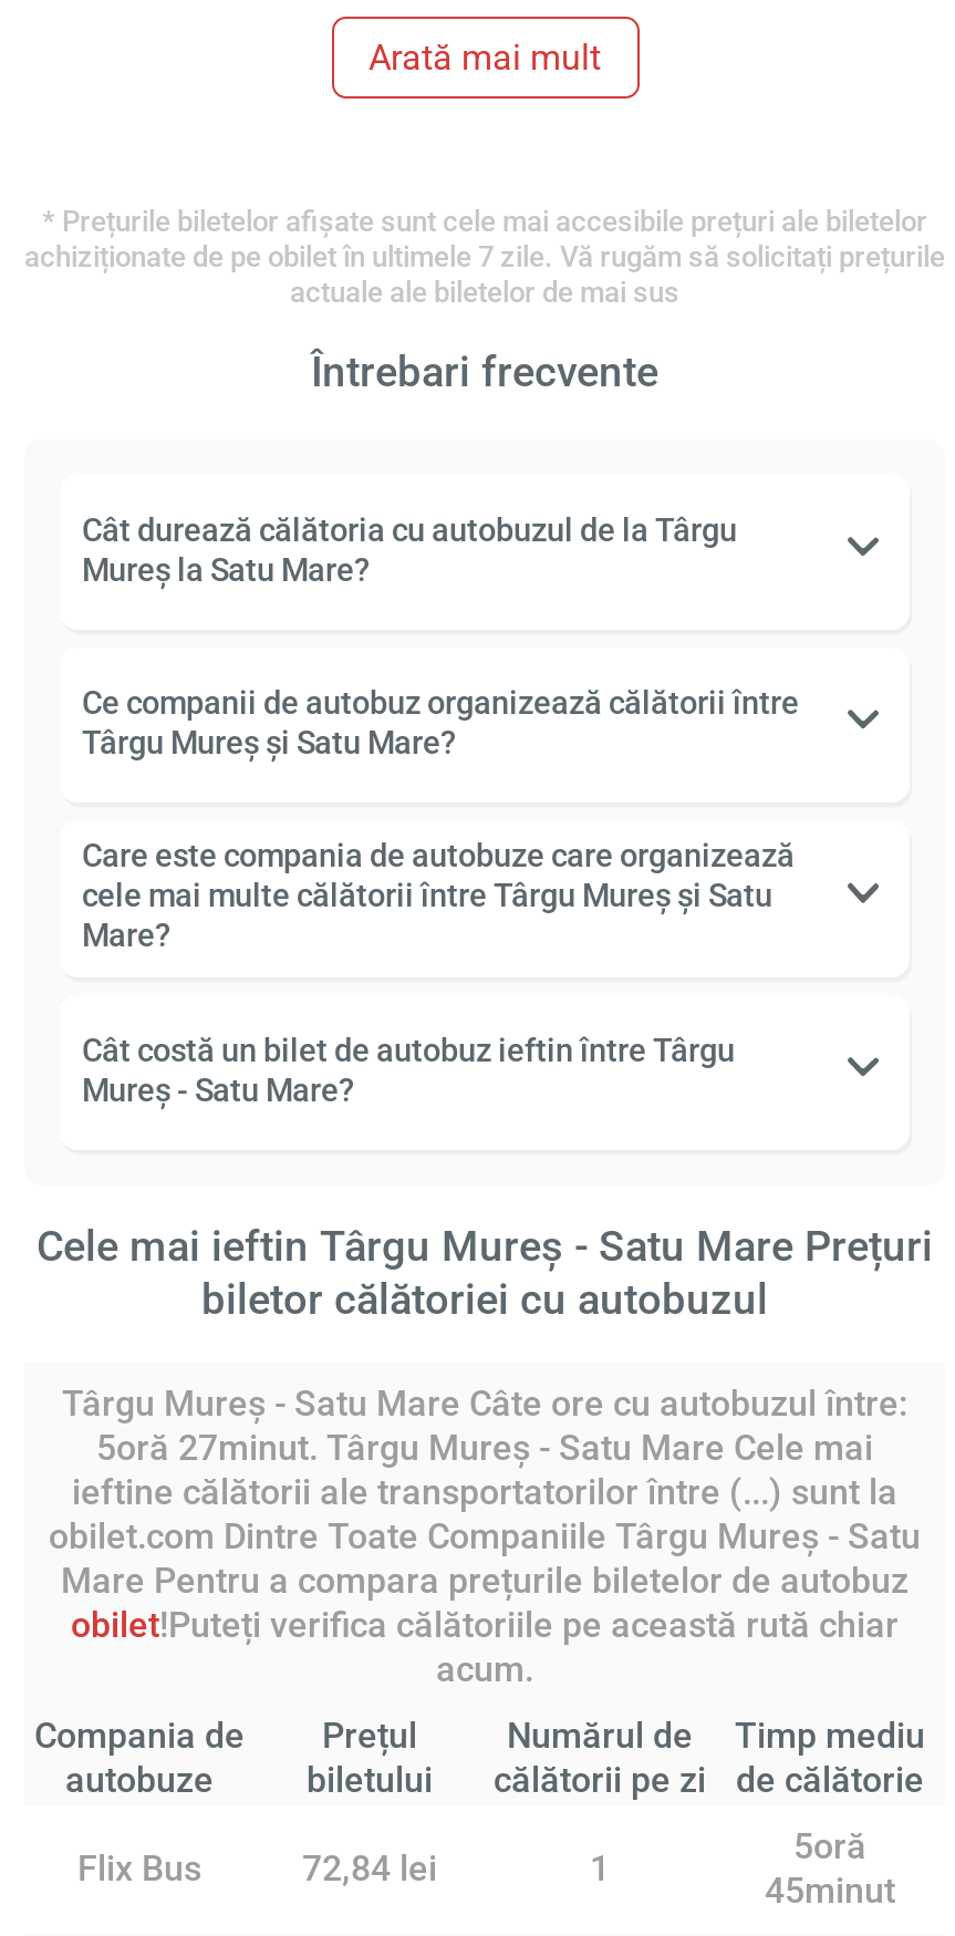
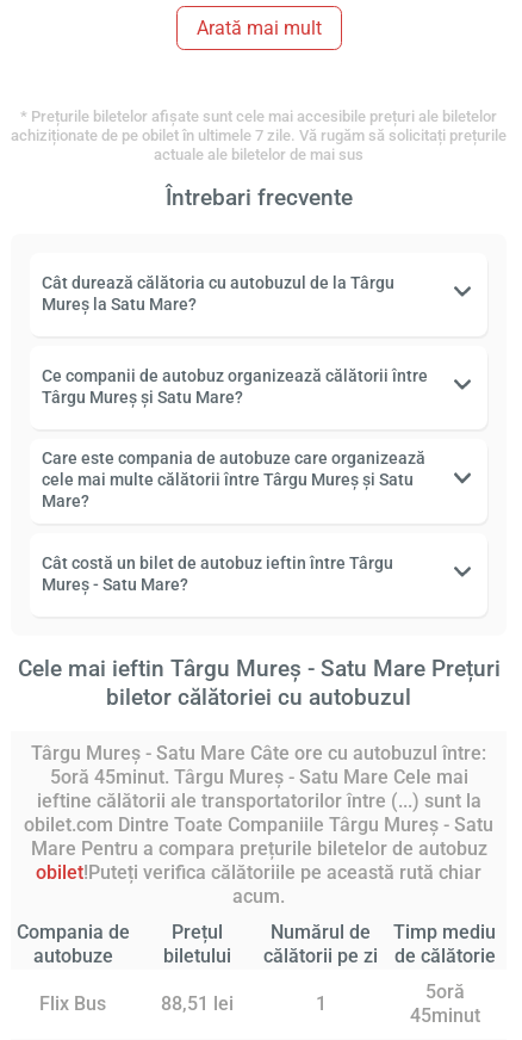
[96,1427,873,1469] 5oră 27minut. Târgu Mureş - Satu Mare Cele mai -> [49,766,468,788] 5oră 45minut. Târgu Mureş - Satu Mare Cele mai
[302,1847,437,1889] 72,84 lei -> [160,992,233,1015] 88,51 lei

